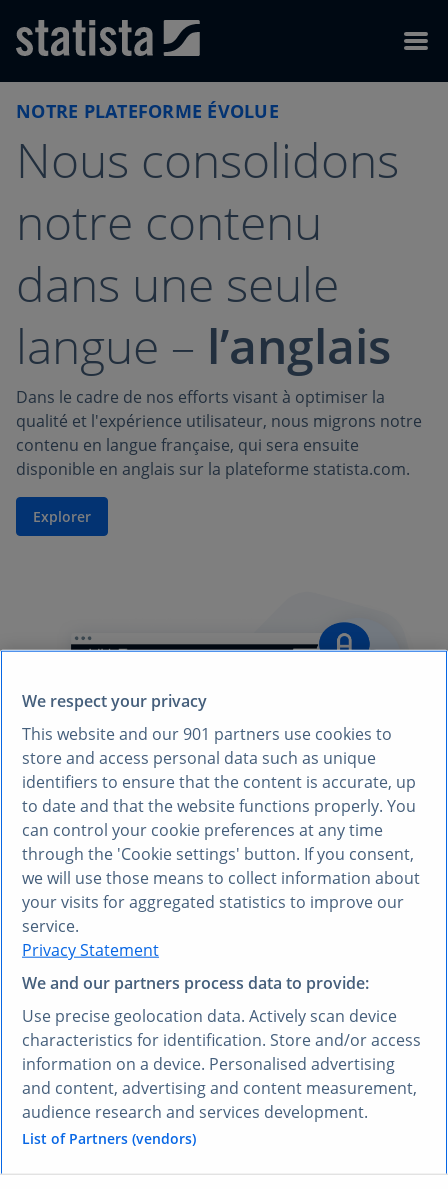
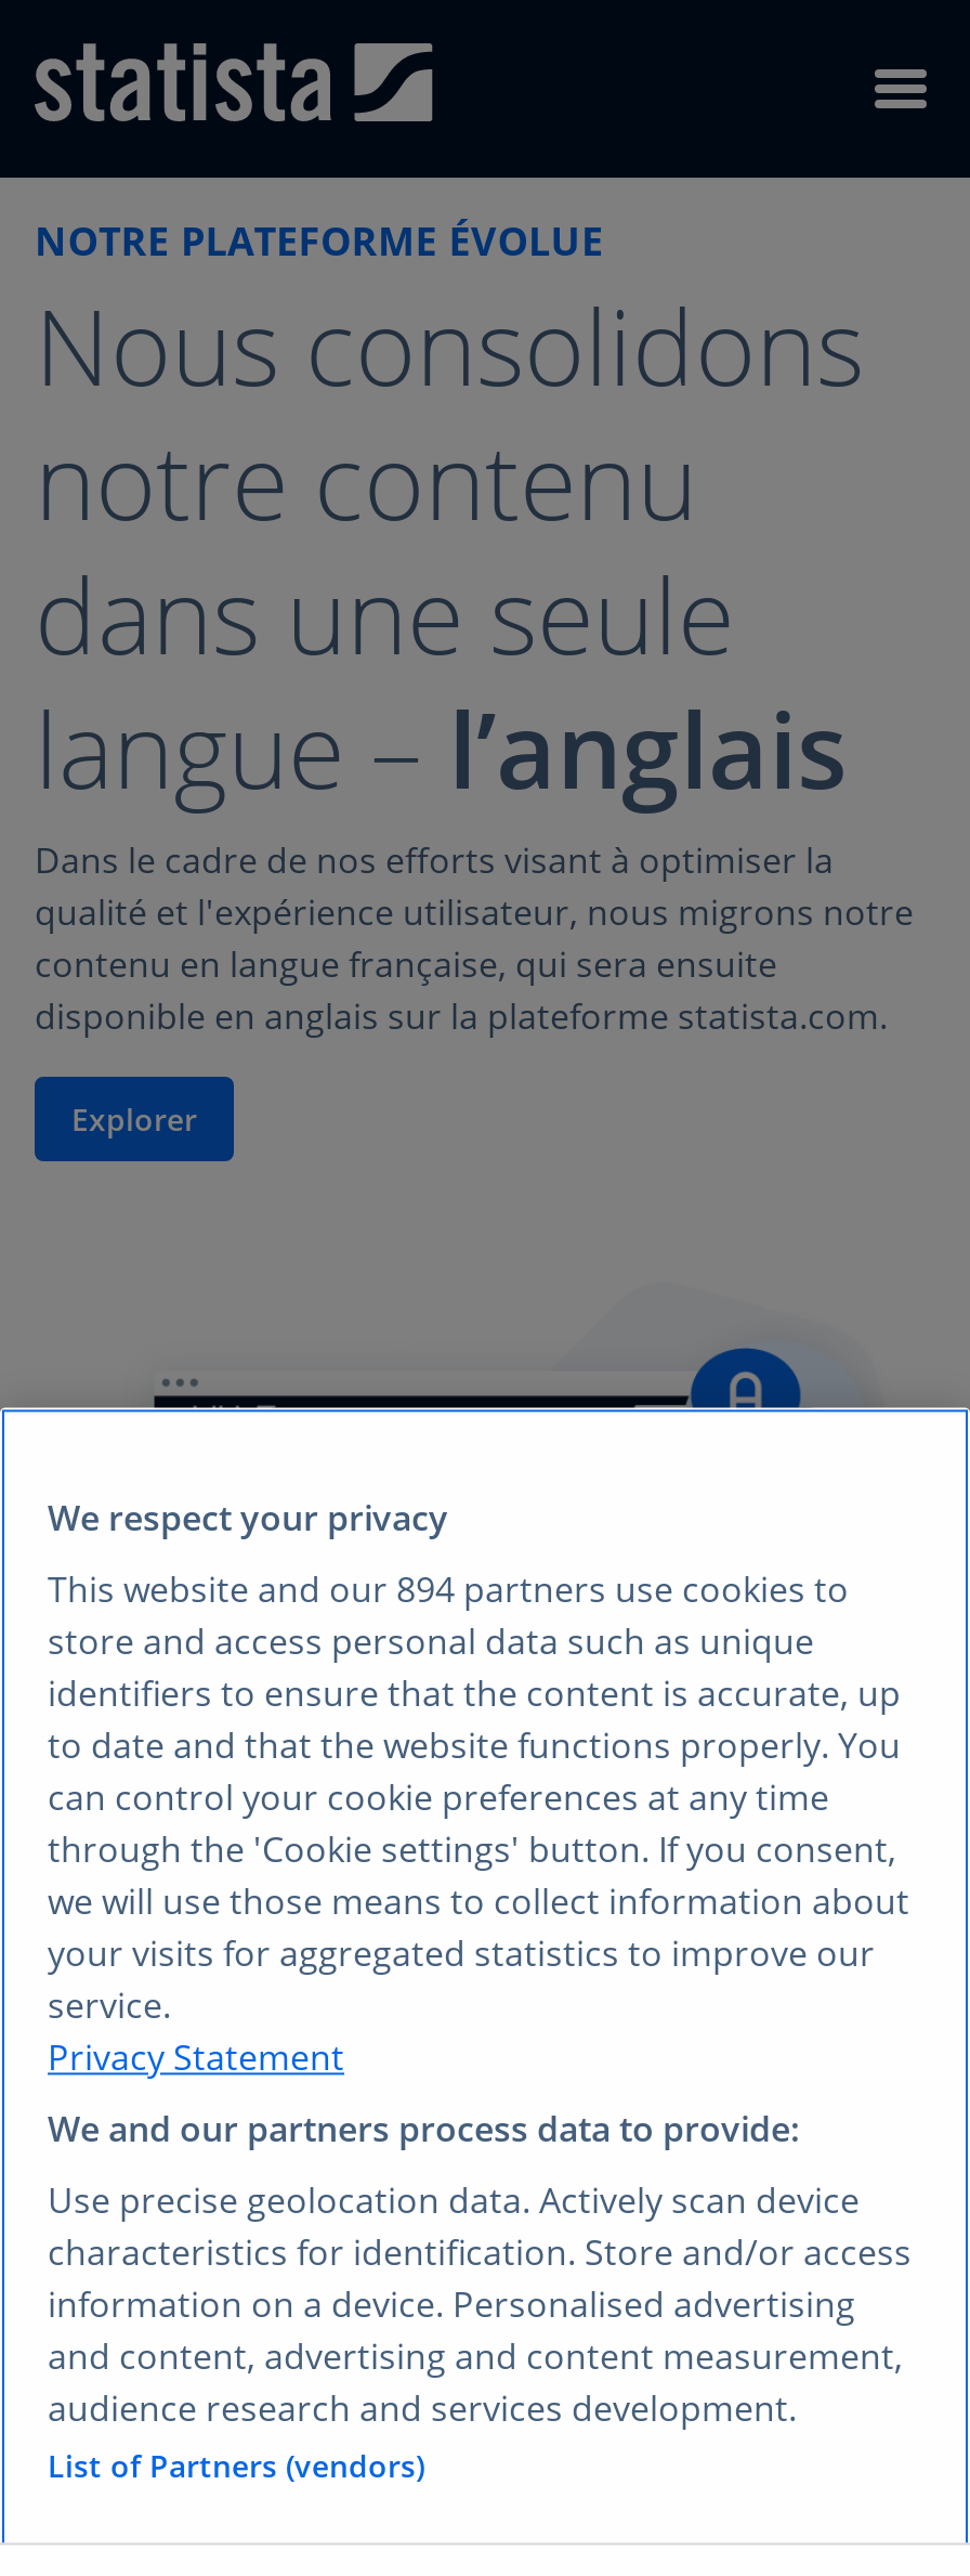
[22,723,392,745] This website and our 901 partners use cookies to -> [48,1566,849,1614] This website and our 894 partners use cookies to

